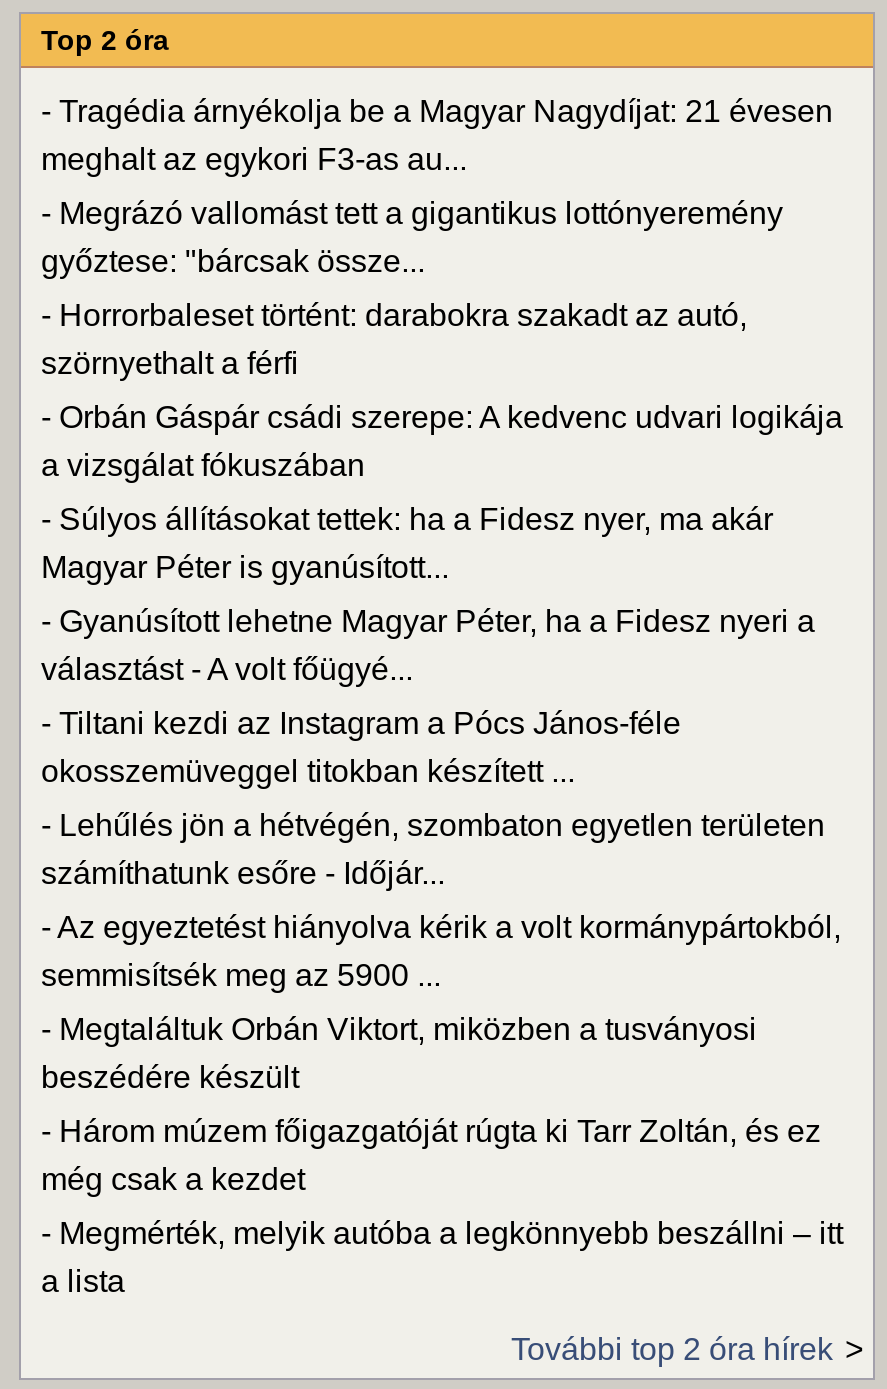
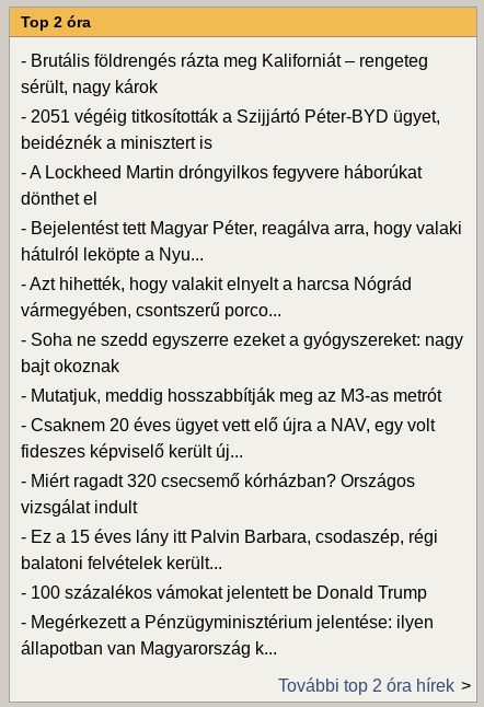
[41,94,833,176] - Tragédia árnyékolja be a Magyar Nagydíjat: 21 évesen | meghalt az egykori F3-as au... -> [21,51,428,96] - Brutális földrengés rázta meg Kaliforniát – rengeteg | sérült, nagy károk
[41,196,783,278] - Megrázó vallomást tett a gigantikus lottónyeremény | győztese: "bárcsak össze... -> [21,107,440,152] - 2051 végéig titkosították a Szijjártó Péter-BYD ügyet, | beidéznék a minisztert is
[41,298,747,380] - Horrorbaleset történt: darabokra szakadt az autó, | szörnyethalt a férfi -> [21,163,422,208] - A Lockheed Martin dróngyilkos fegyvere háborúkat | dönthet el
[41,400,843,482] - Orbán Gáspár csádi szerepe: A kedvenc udvari logikája | a vizsgálat fókuszában -> [21,219,462,264] - Bejelentést tett Magyar Péter, reagálva arra, hogy valaki | hátulról leköpte a Nyu...
[41,502,773,584] - Súlyos állításokat tettek: ha a Fidesz nyer, ma akár | Magyar Péter is gyanúsított... -> [21,275,412,320] - Azt hihették, hogy valakit elnyelt a harcsa Nógrád | vármegyében, csontszerű porco...
[41,604,815,686] - Gyanúsított lehetne Magyar Péter, ha a Fidesz nyeri a | választást - A volt főügyé... -> [21,331,463,375] - Soha ne szedd egyszerre ezeket a gyógyszereket: nagy | bajt okoznak
[41,706,681,788] - Tiltani kezdi az Instagram a Pócs János-féle | okosszemüveggel titokban készített ... -> [21,386,441,405] - Mutatjuk, meddig hosszabbítják meg az M3-as metrót
[41,808,825,890] - Lehűlés jön a hétvégén, szombaton egyetlen területen | számíthatunk esőre - Időjár... -> [21,416,435,461] - Csaknem 20 éves ügyet vett elő újra a NAV, egy volt | fideszes képviselő került új...
[41,910,841,992] - Az egyeztetést hiányolva kérik a volt kormánypártokból, | semmisítsék meg az 5900 ... -> [21,472,415,517] - Miért ragadt 320 csecsemő kórházban? Országos | vizsgálat indult
[41,1012,757,1094] - Megtaláltuk Orbán Viktort, miközben a tusványosi | beszédére készült -> [21,528,438,572] - Ez a 15 éves lány itt Palvin Barbara, csodaszép, régi | balatoni felvételek került...
[41,1114,821,1196] - Három múzem főigazgatóját rúgta ki Tarr Zoltán, és ez | még csak a kezdet -> [21,583,427,602] - 100 százalékos vámokat jelentett be Donald Trump
[41,1216,843,1298] - Megmérték, melyik autóba a legkönnyebb beszállni – itt | a lista -> [21,613,434,658] - Megérkezett a Pénzügyminisztérium jelentése: ilyen | állapotban van Magyarország k...

